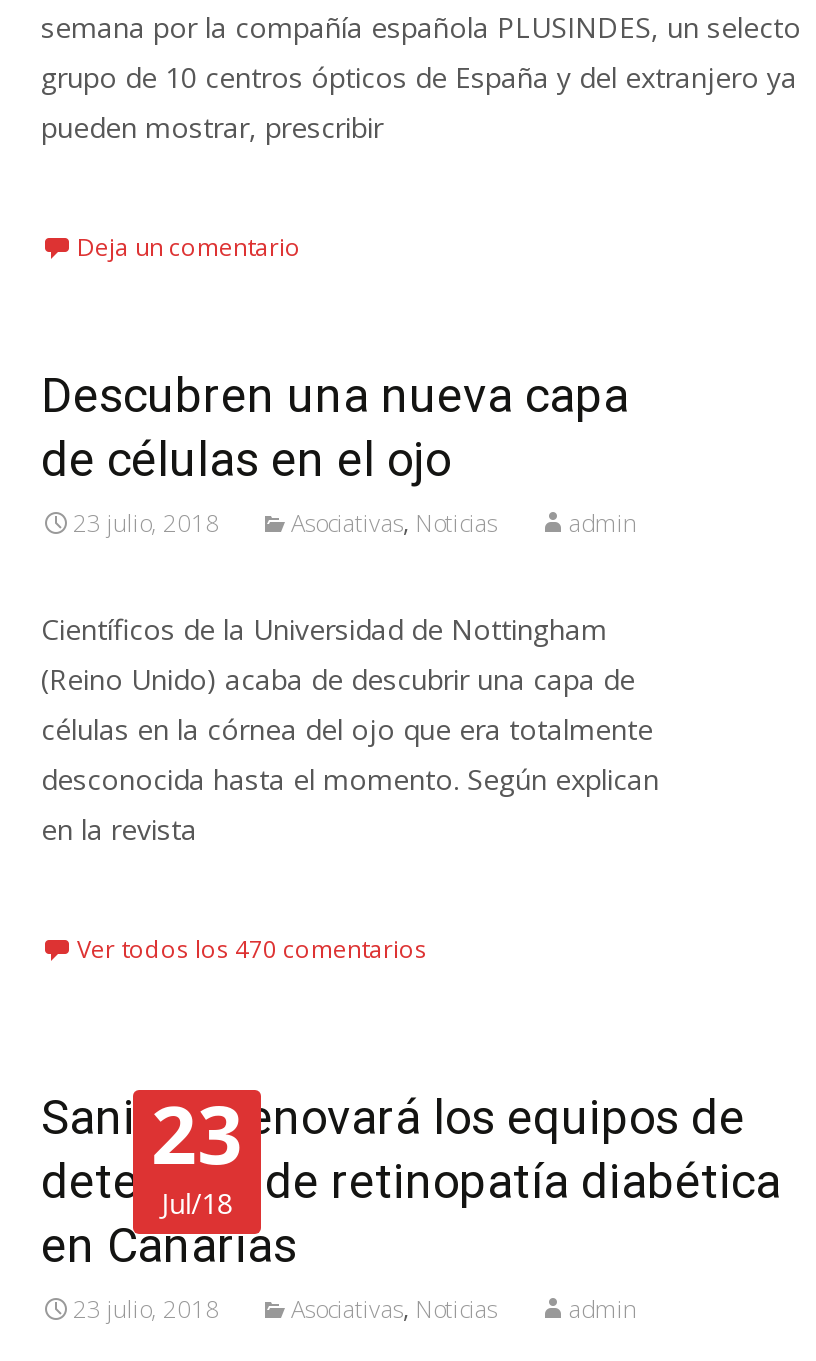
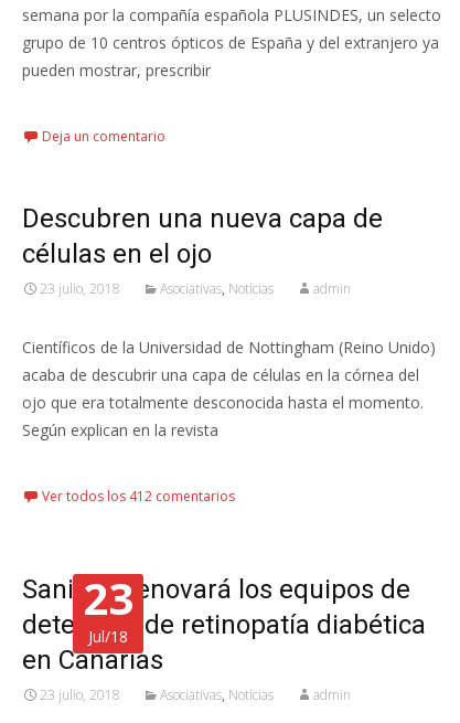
[77,932,427,966] Ver todos los 470 comentarios -> [42,487,235,506] Ver todos los 412 comentarios

